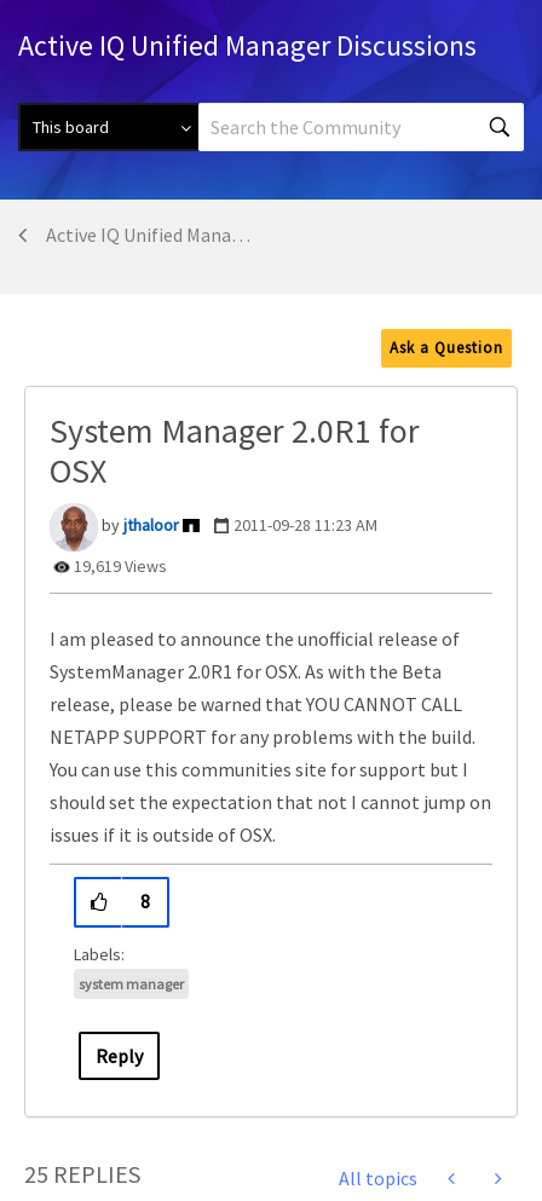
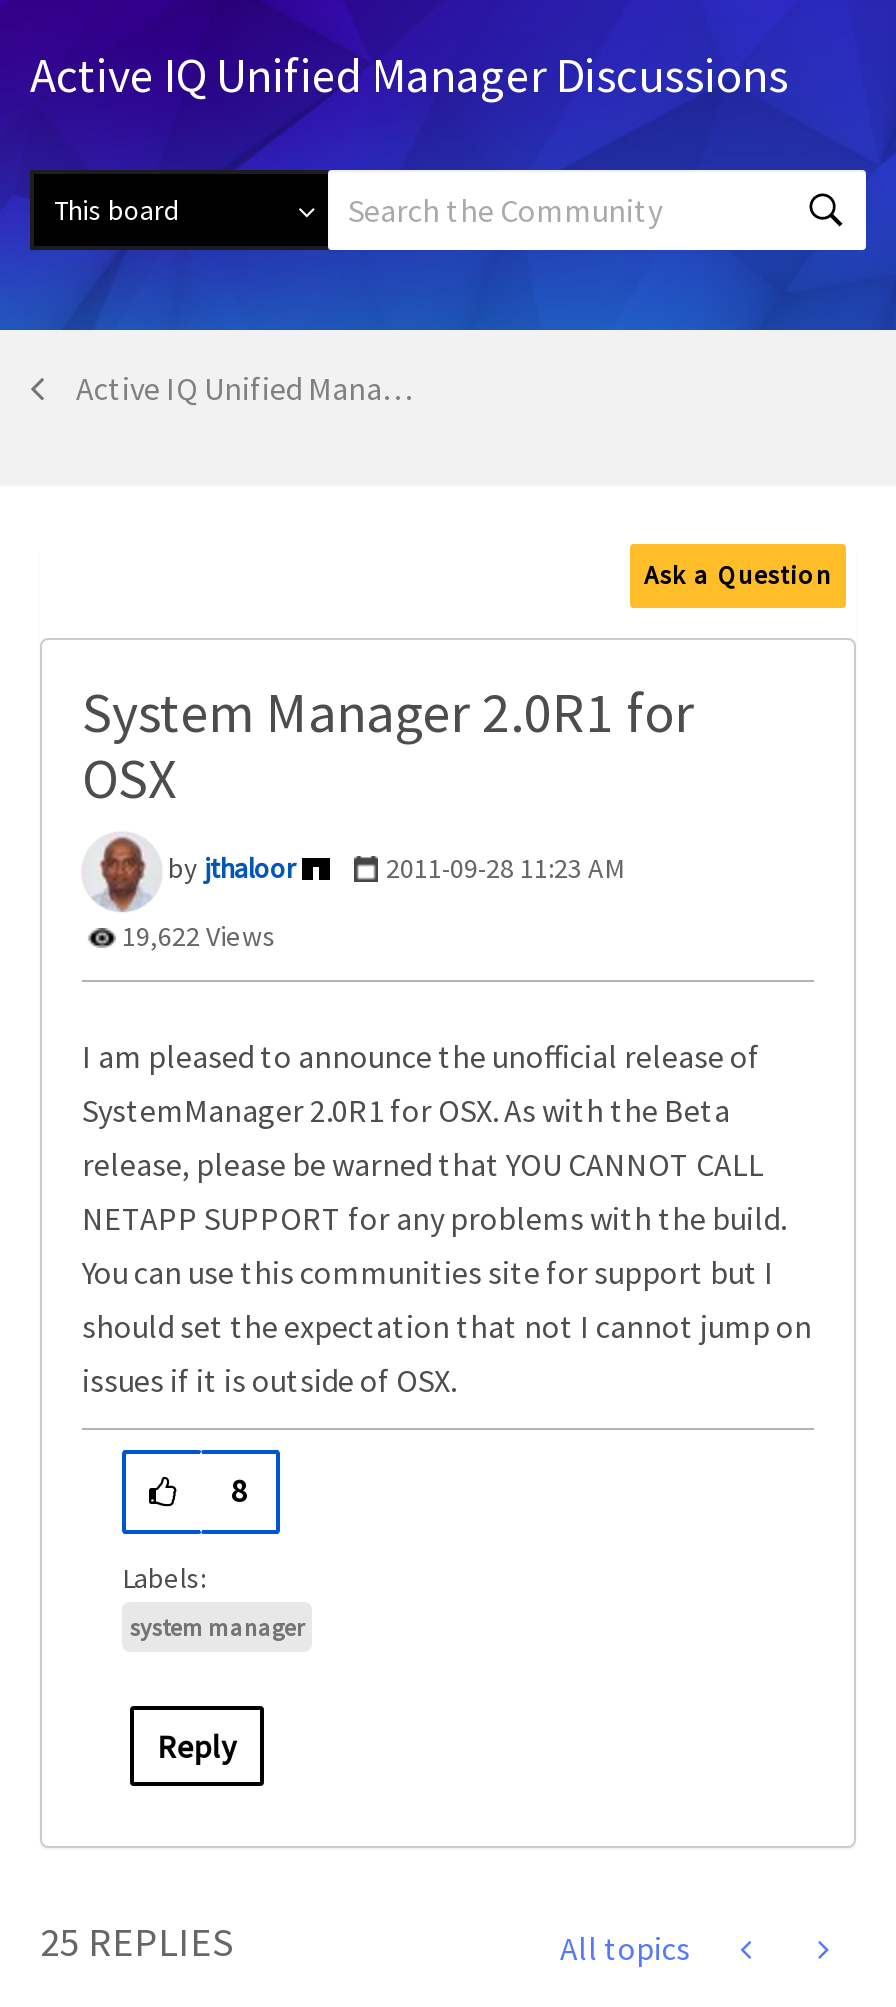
[70,555,167,577] 19,619 Views -> [116,918,276,954] 19,622 Views

